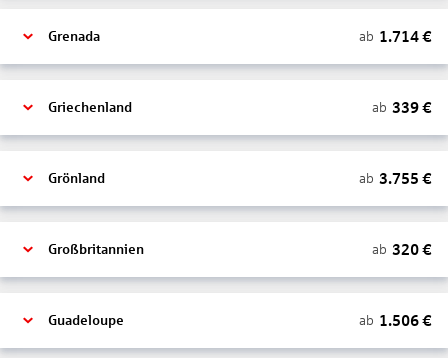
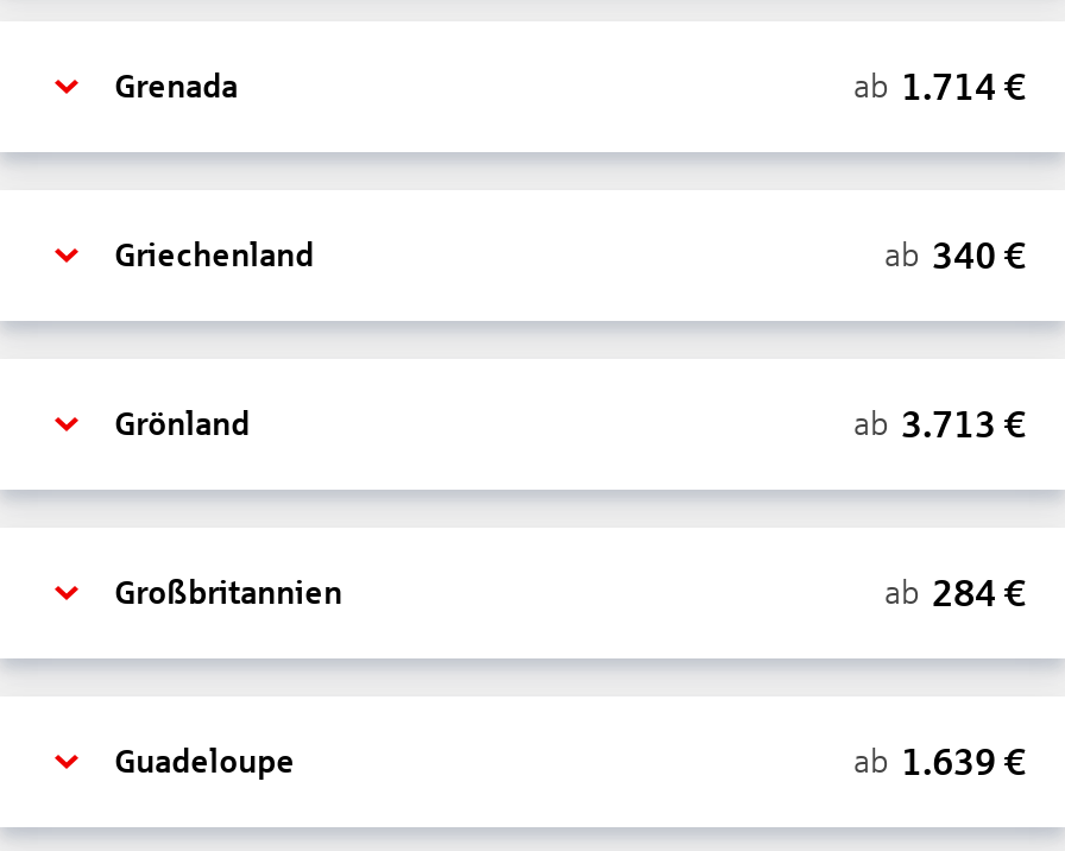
[372,98,432,115] ab 339 € -> [884,234,1027,275] ab 340 €
[359,169,432,186] ab 3.755 € -> [853,403,1027,443] ab 3.713 €
[372,240,432,257] ab 320 € -> [884,572,1027,612] ab 284 €
[359,311,432,328] ab 1.506 € -> [853,740,1027,781] ab 1.639 €

